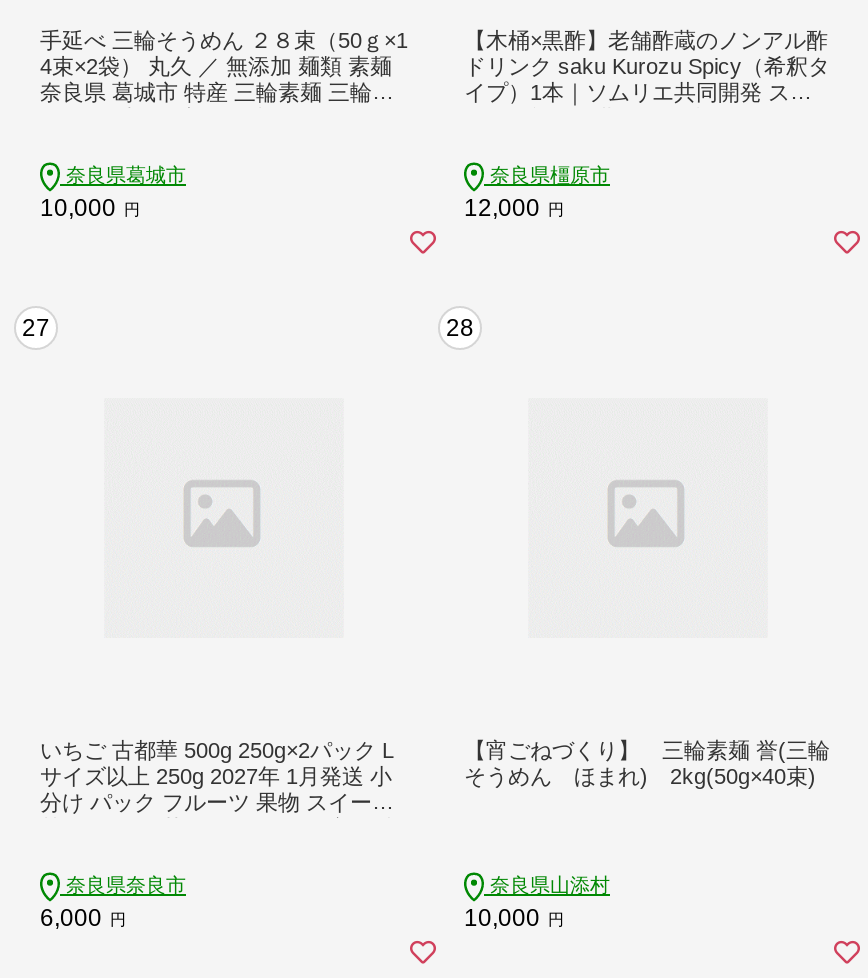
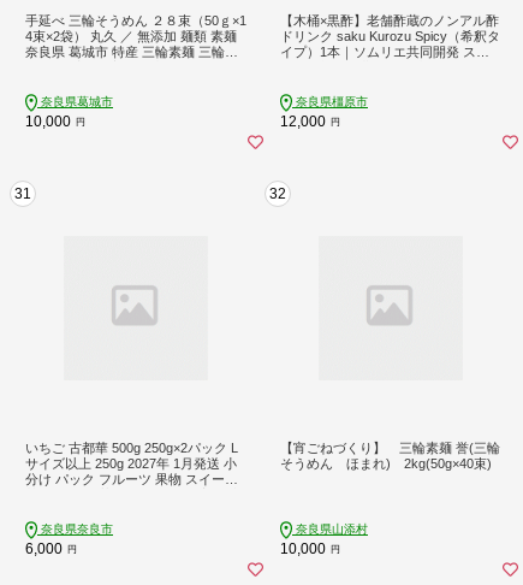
[22,313,50,341] 27 -> [14,185,31,202] 31
[446,313,474,341] 28 -> [269,185,286,202] 32

